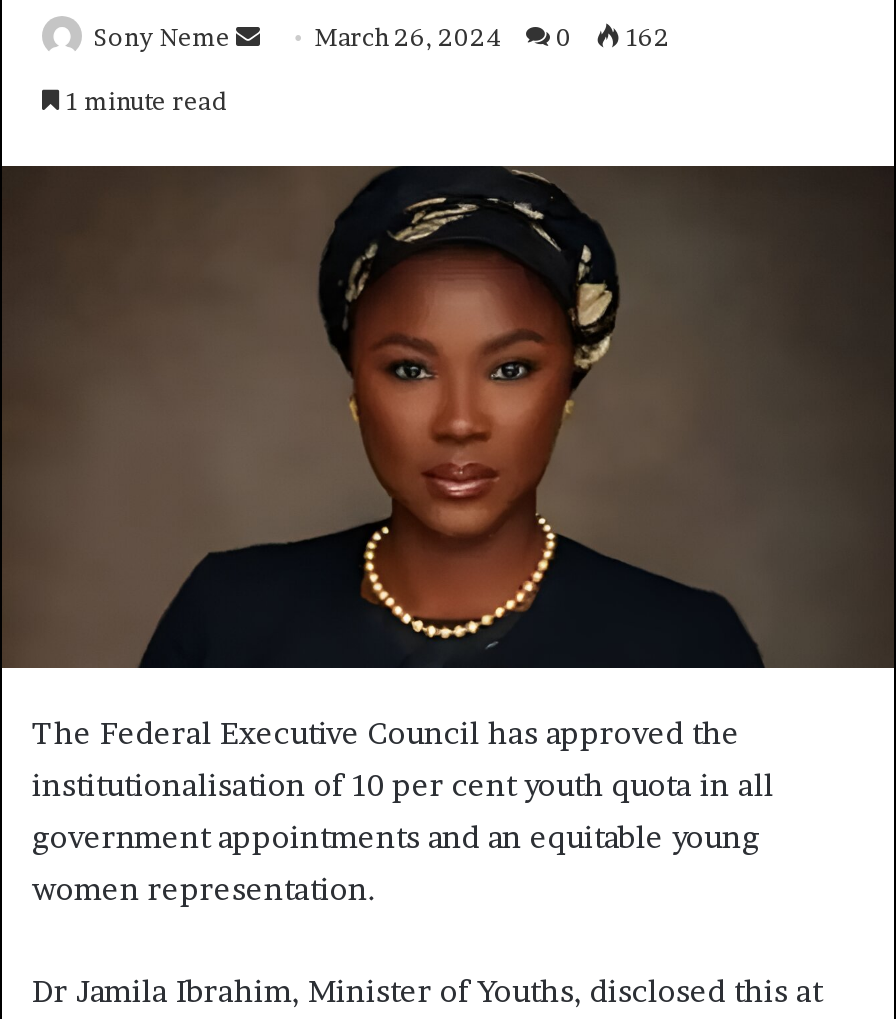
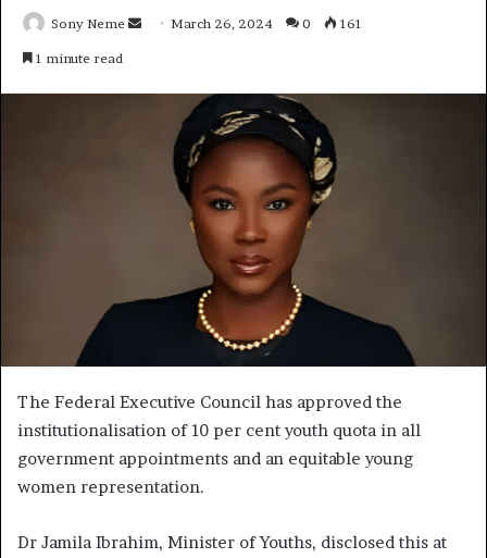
[620,22,670,52] 162 -> [337,15,362,32] 161

